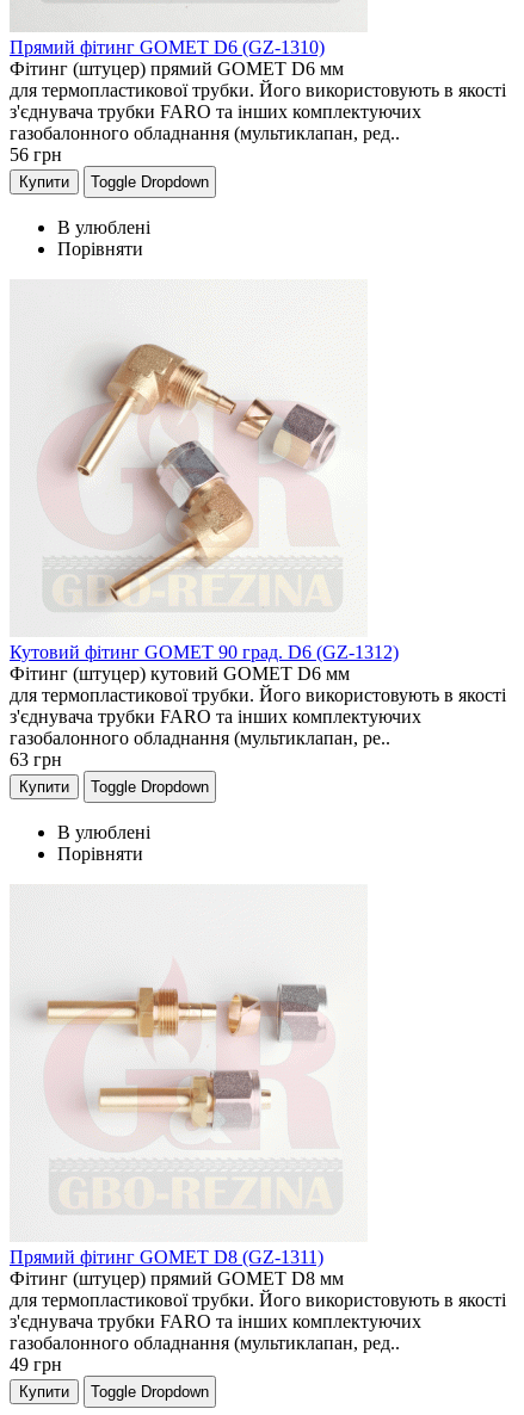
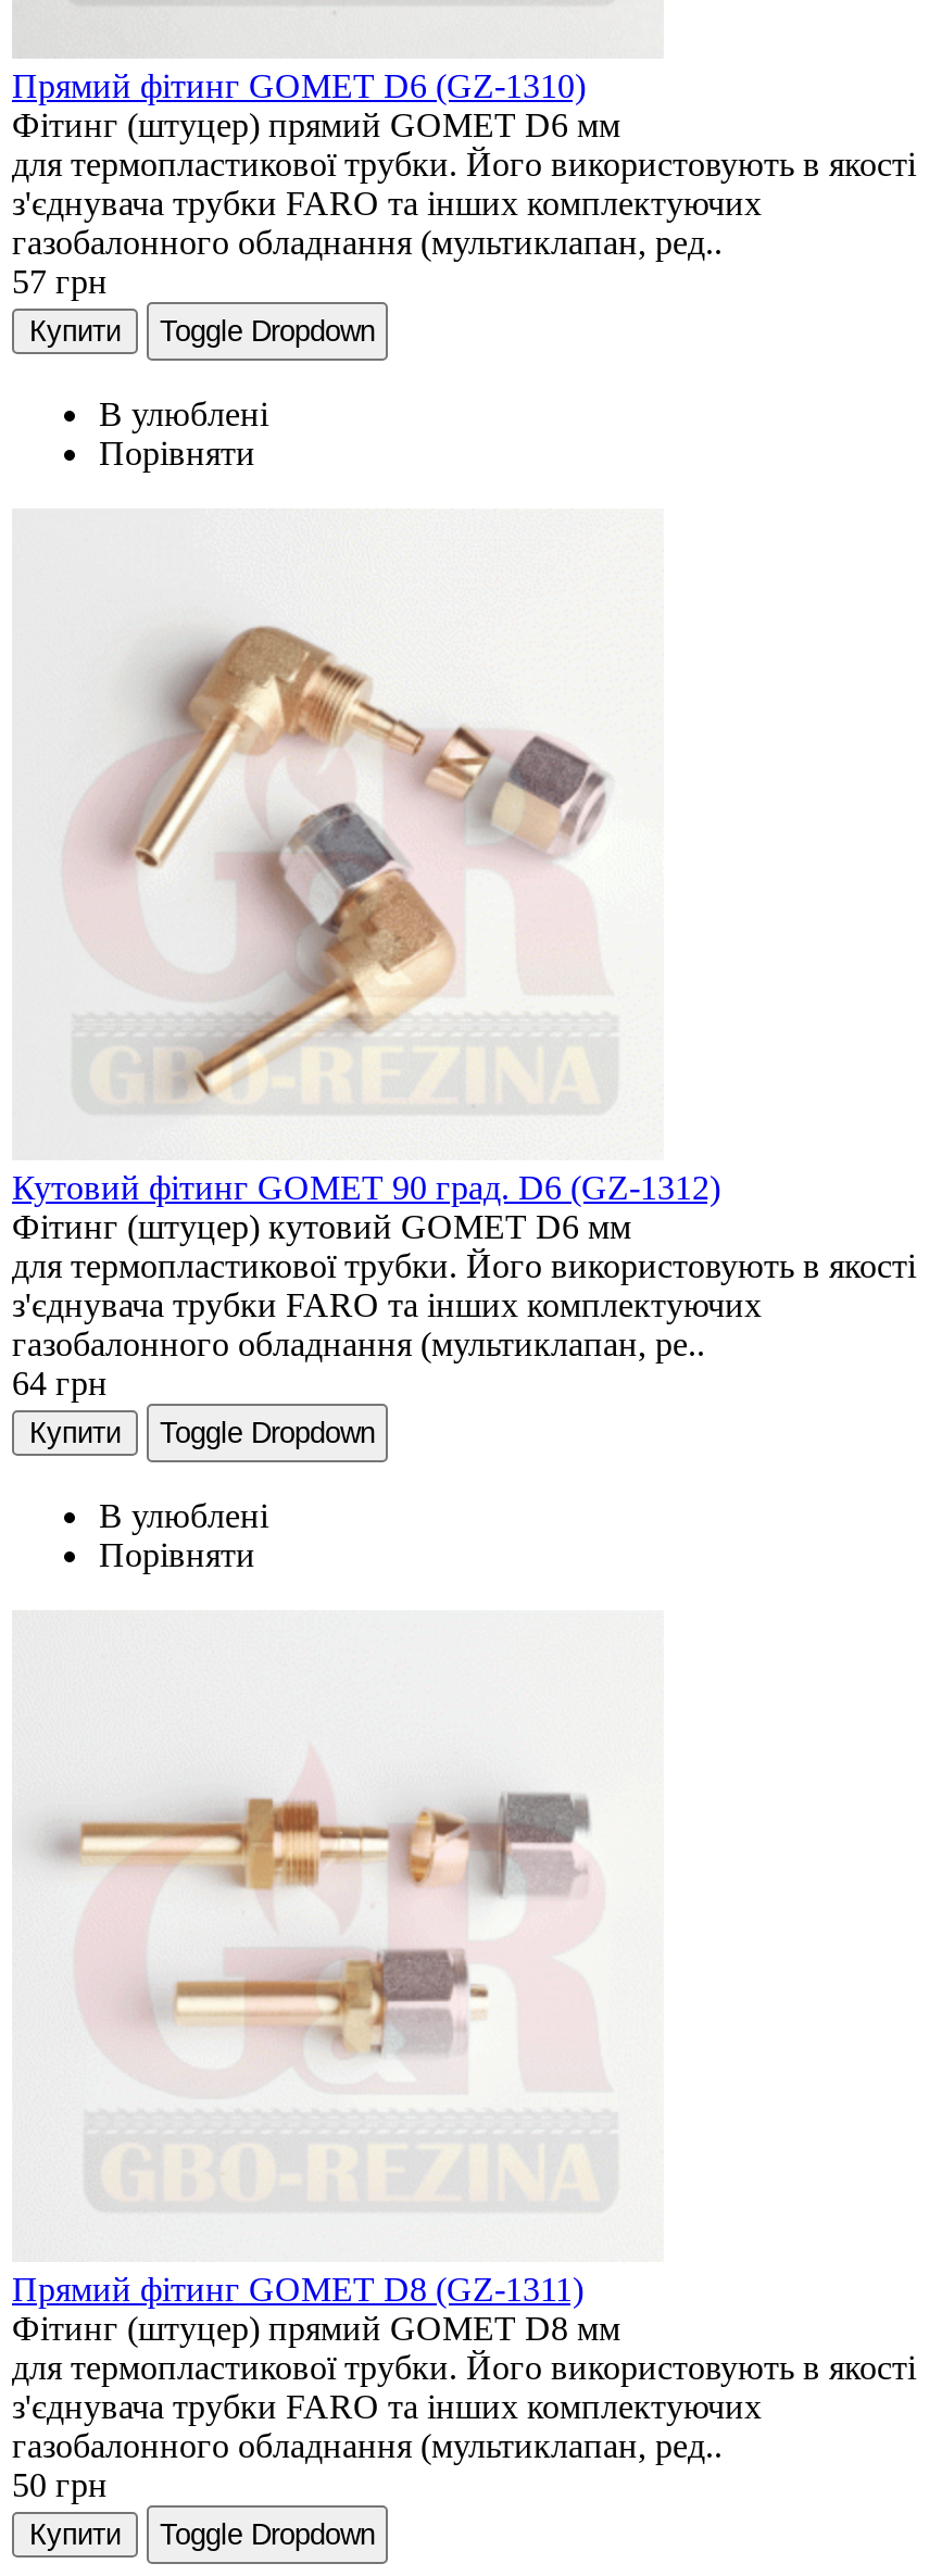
[10,145,62,165] 56 грн -> [12,264,108,301] 57 грн
[10,750,62,770] 63 грн -> [12,1365,108,1402] 64 грн
[10,1355,62,1375] 49 грн -> [12,2467,108,2504] 50 грн

